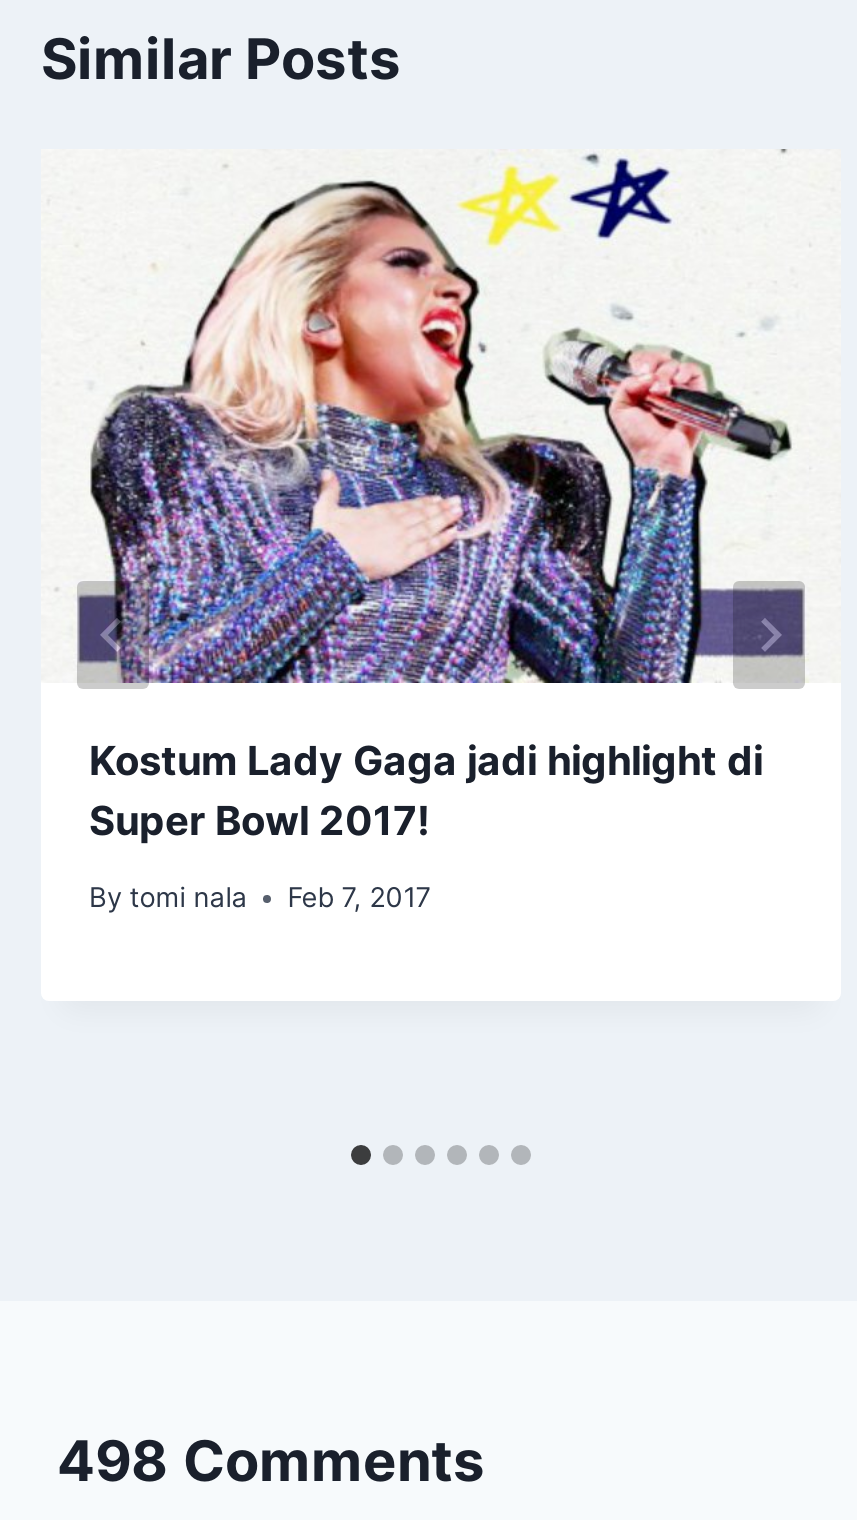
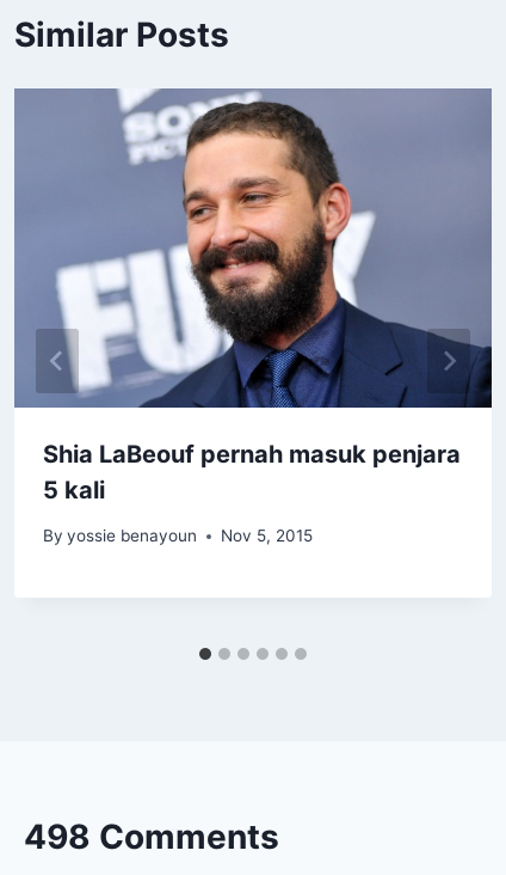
[41,151,841,845] [image] | Kostum Lady Gaga jadi highlight di | Super Bowl 2017! -> [13,87,493,504] [image] | Shia LaBeouf pernah masuk penjara | 5 kali
[89,882,431,914] By tomi nala | Feb 7, 2017 -> [43,526,313,546] By yossie benayoun | Nov 5, 2015

